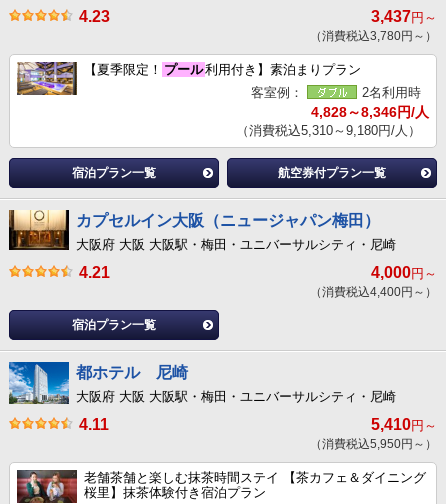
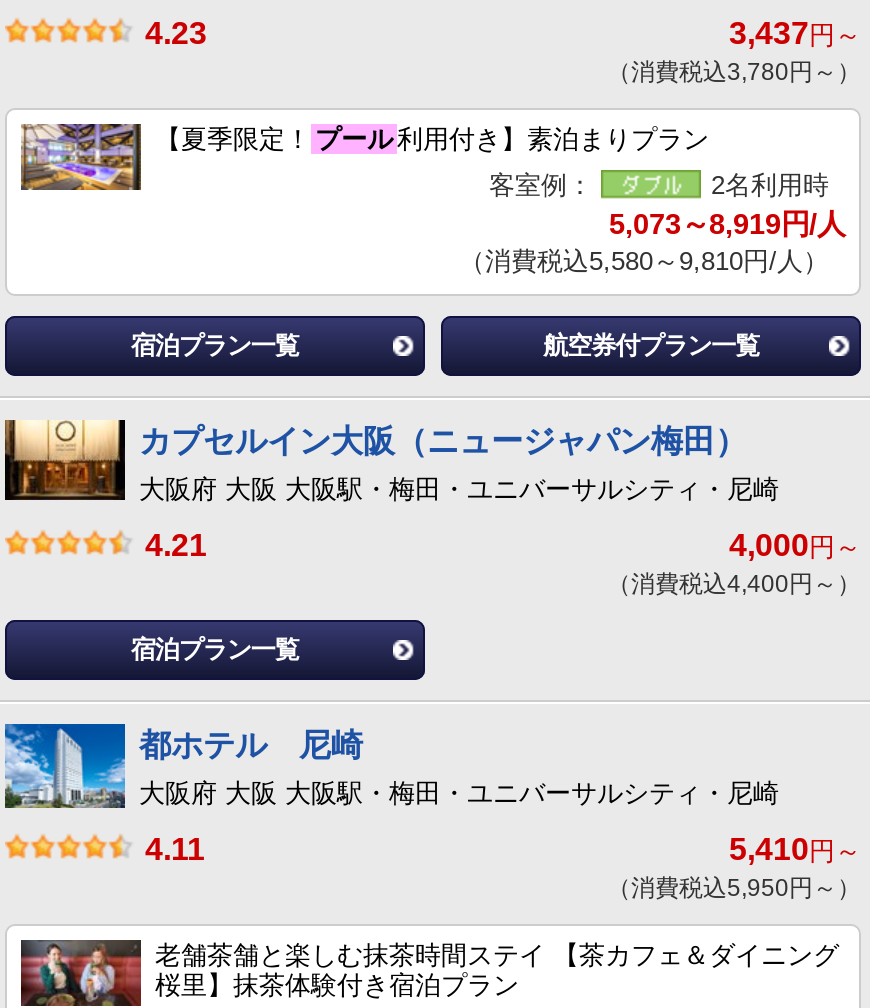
[311,104,429,120] 4,828～8,346円/人 -> [609,207,845,239] 5,073～8,919円/人
[236,123,421,138] （消費税込5,310～9,180円/人） -> [459,245,829,275] （消費税込5,580～9,810円/人）

